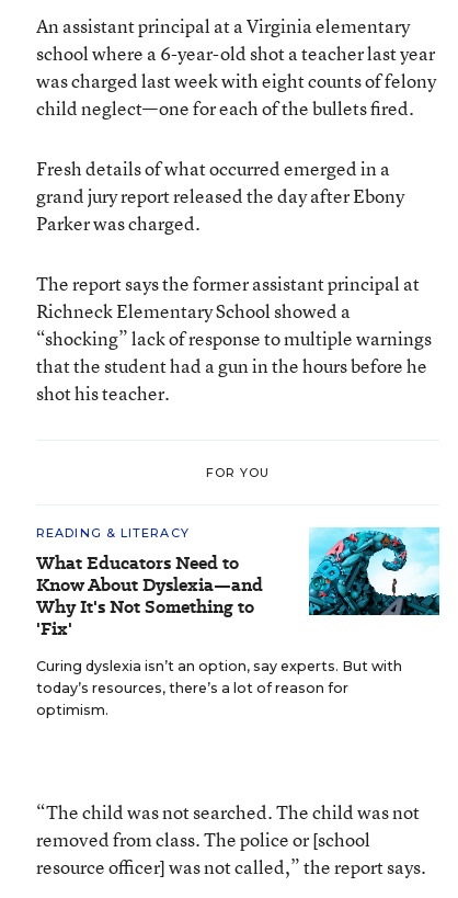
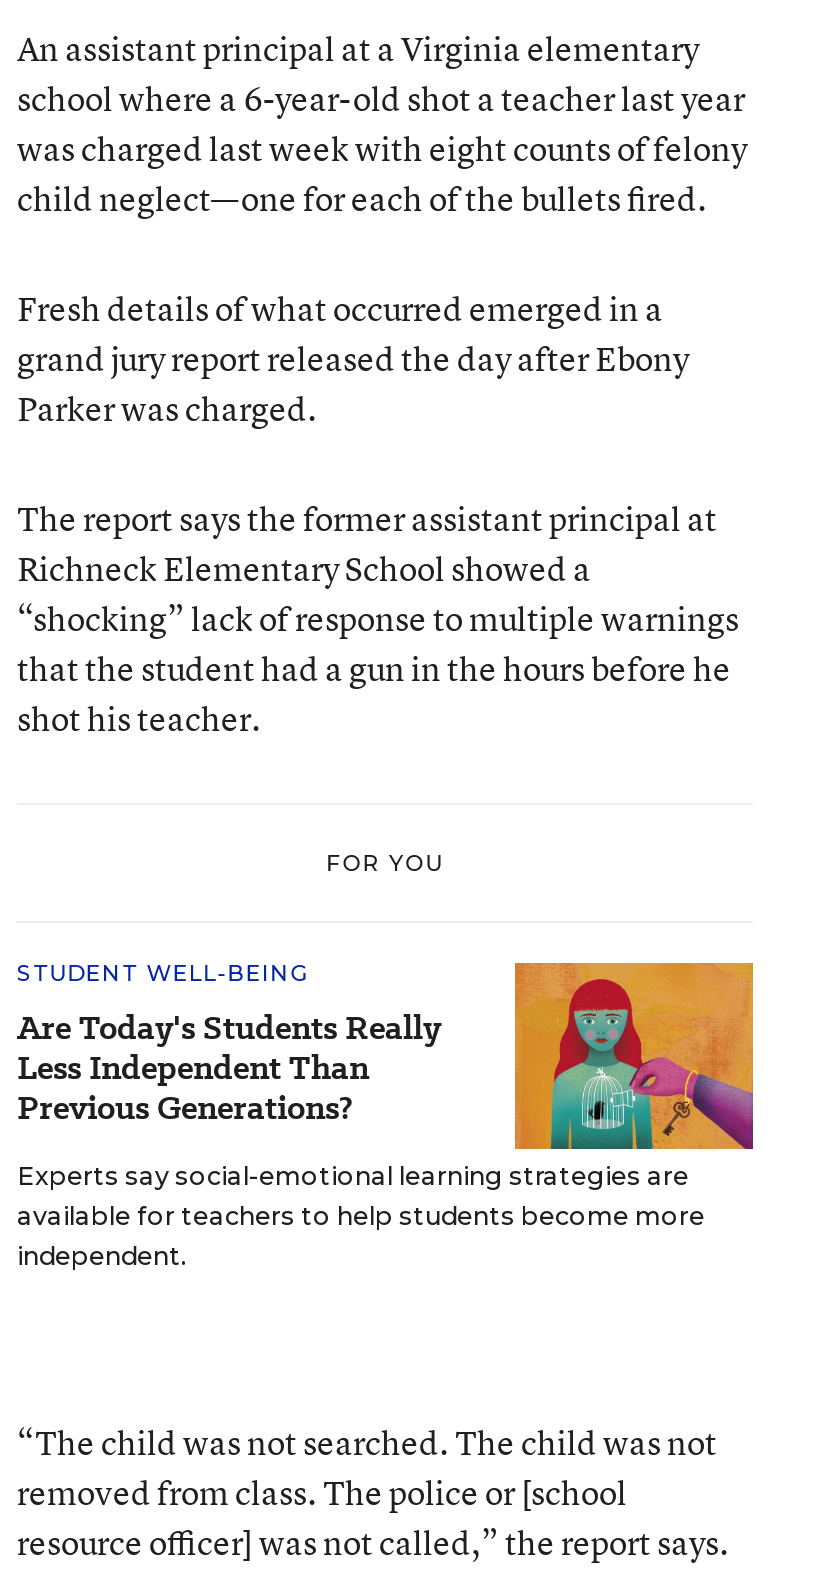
[36,525,263,641] READING & LITERACY | What Educators Need to | Know About Dyslexia—and | Why It's Not Something to | 'Fix' -> [17,959,441,1131] STUDENT WELL-BEING | Are Today's Students Really | Less Independent Than | Previous Generations?
[36,526,440,718] [image] | Curing dyslexia isn’t an option, say experts. But with | today’s resources, there’s a lot of reason for | optimism. -> [17,961,755,1271] [image] | Experts say social-emotional learning strategies are | available for teachers to help students become more | independent.

